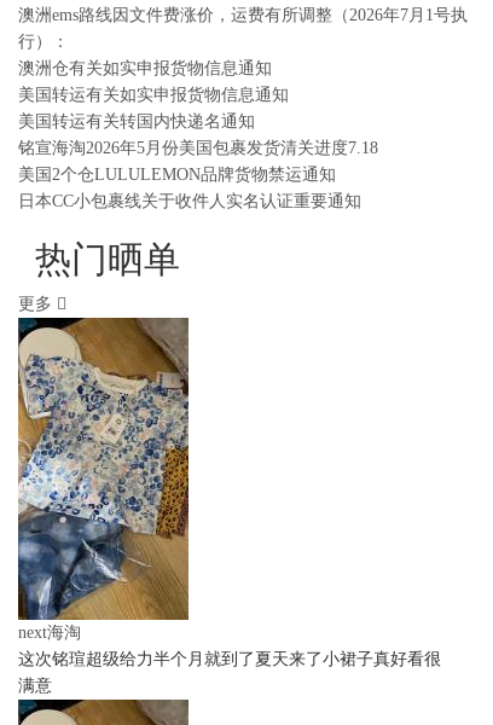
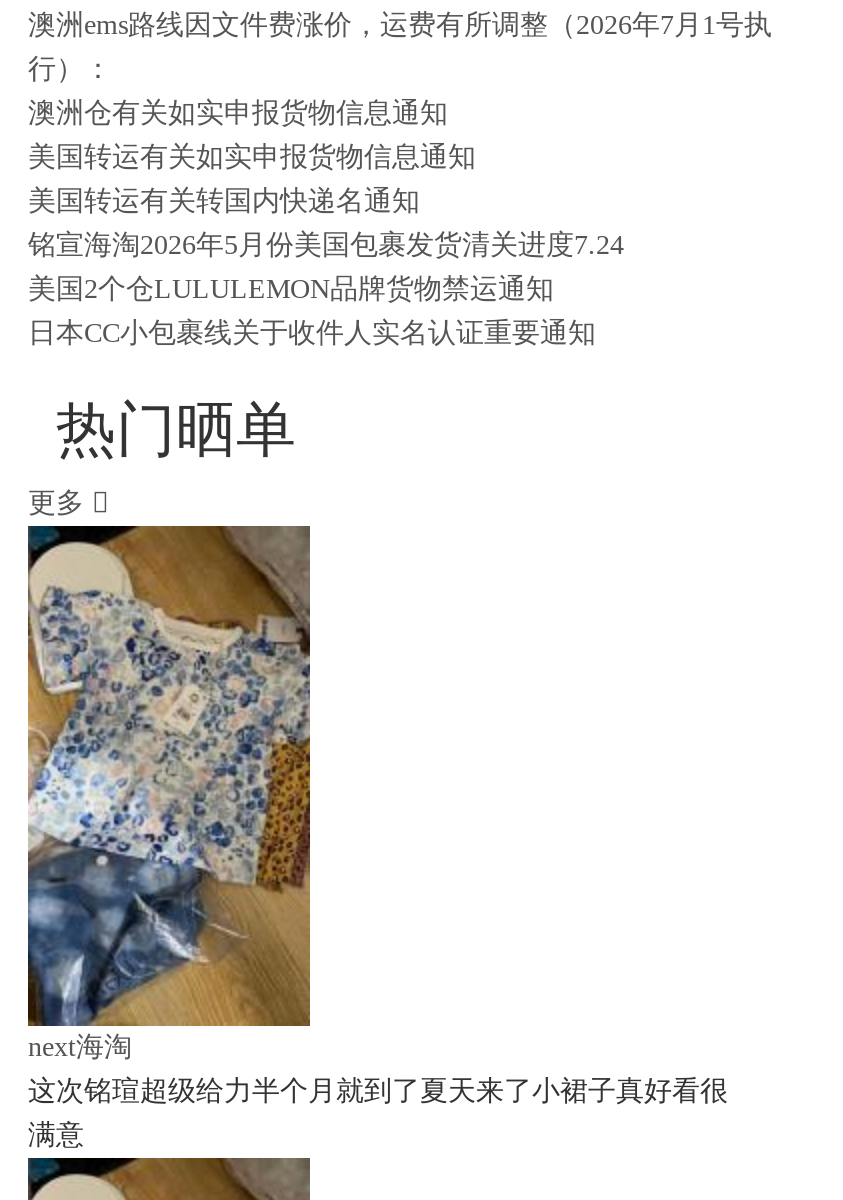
[18,139,378,157] 铭宣海淘2026年5月份美国包裹发货清关进度7.18 -> [28,230,624,260] 铭宣海淘2026年5月份美国包裹发货清关进度7.24

